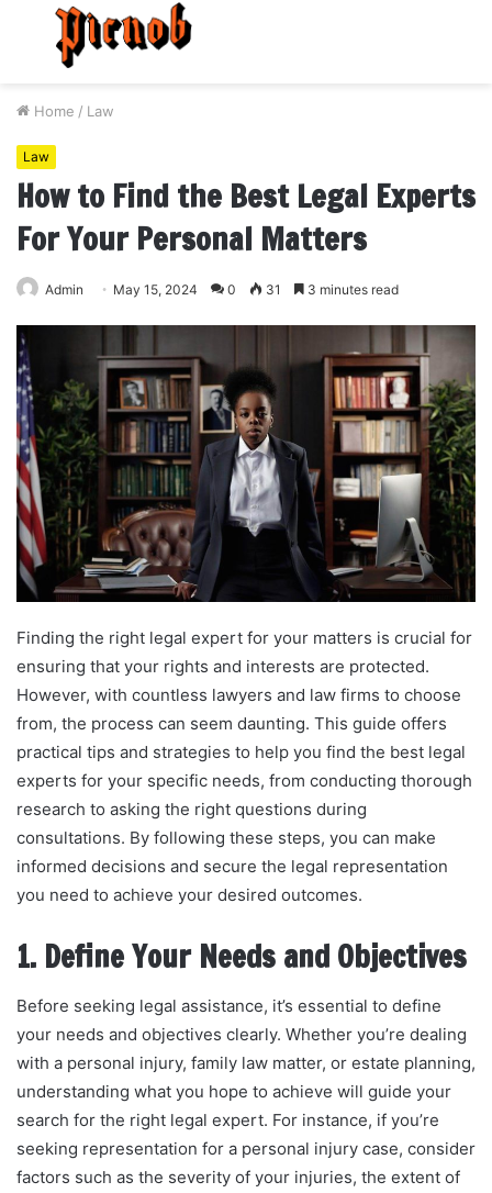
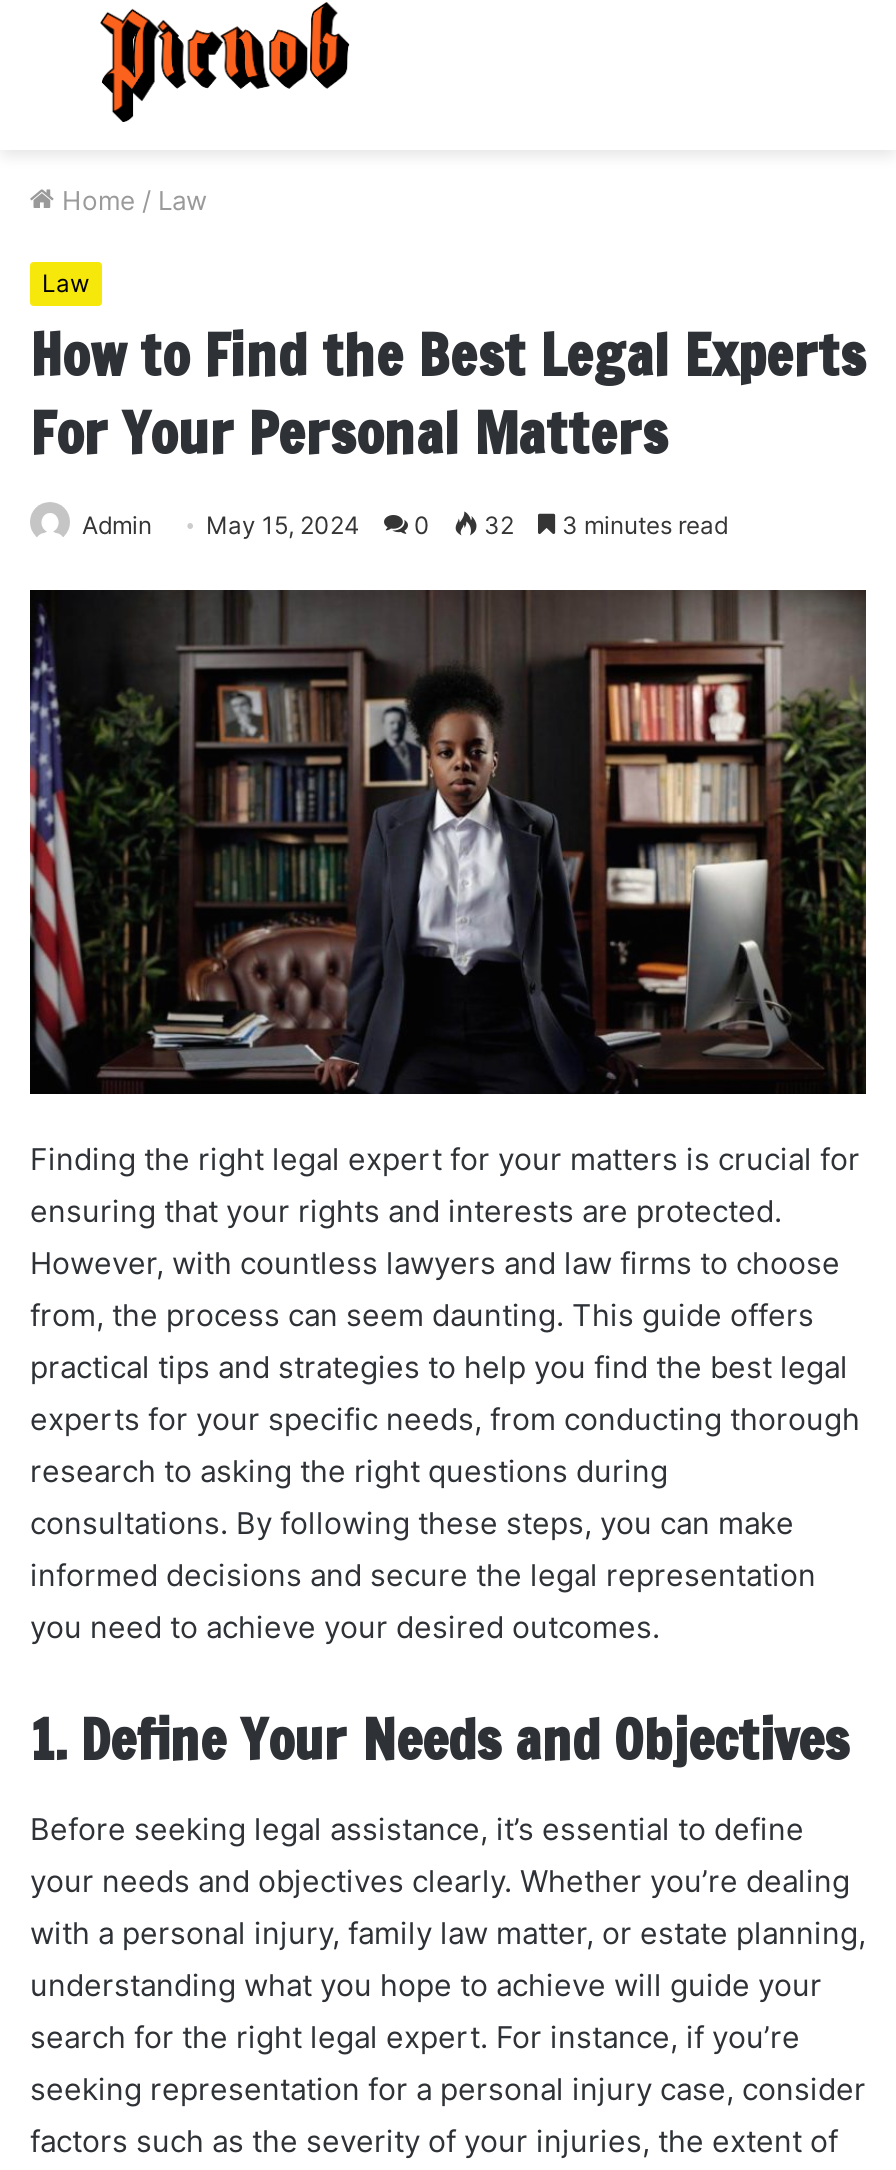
[45,281,399,298] Admin May 15, 2024 0 31 3 minutes read -> [82,510,728,540] Admin May 15, 2024 0 32 3 minutes read

